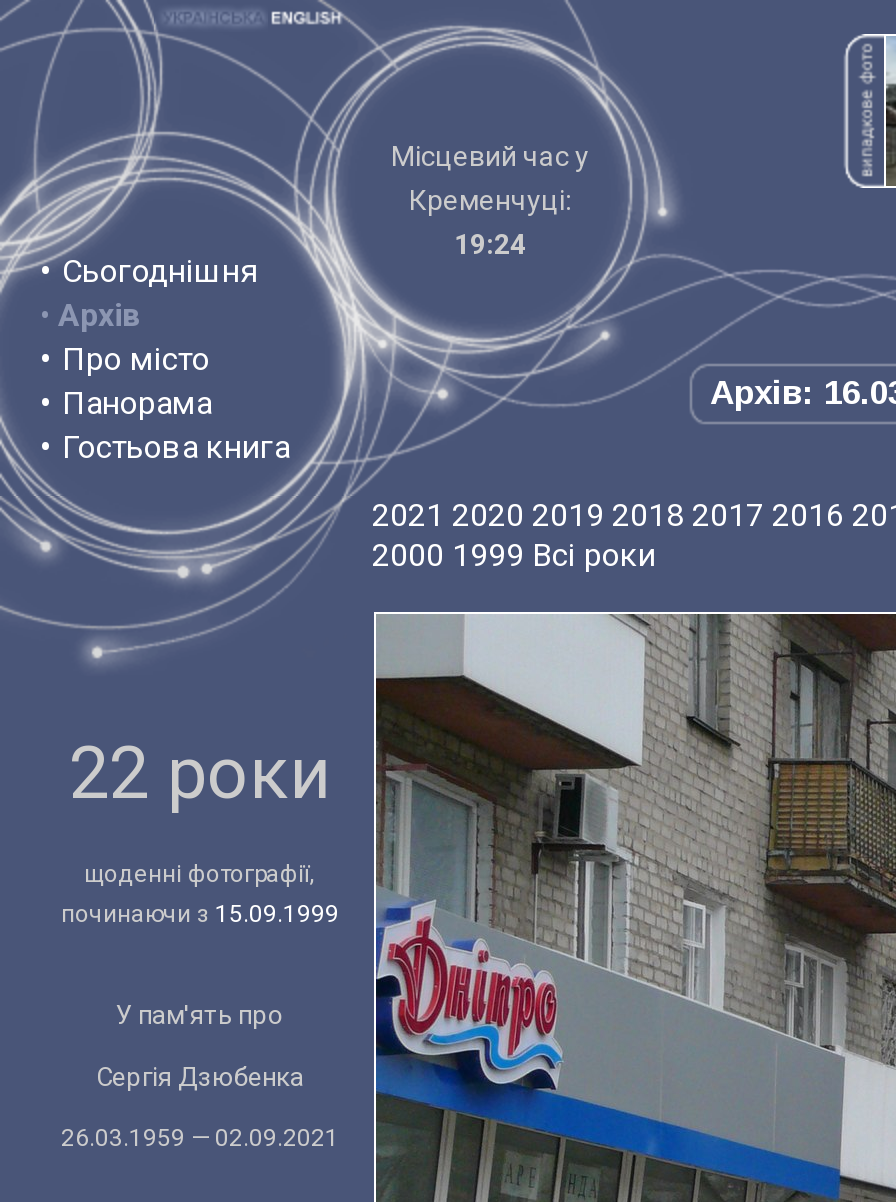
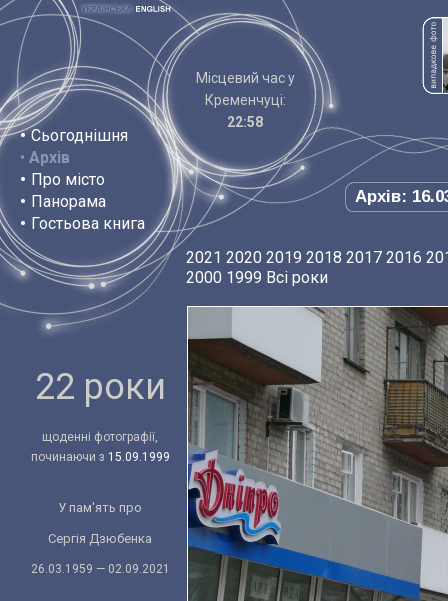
[454,228,526,260] 19:24 -> [227,114,263,130] 22:58

